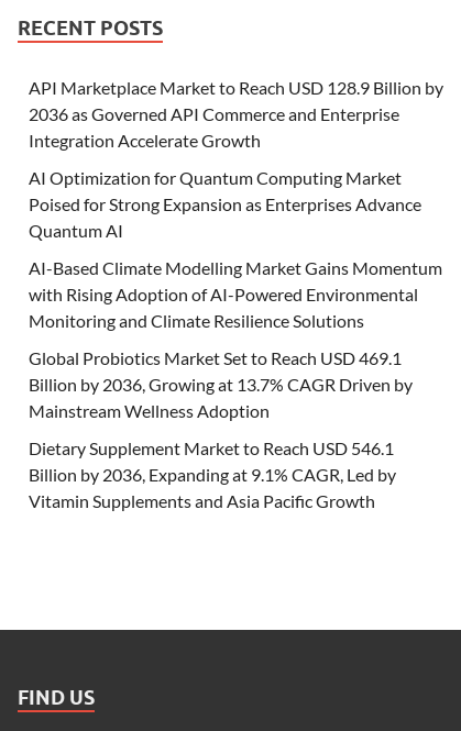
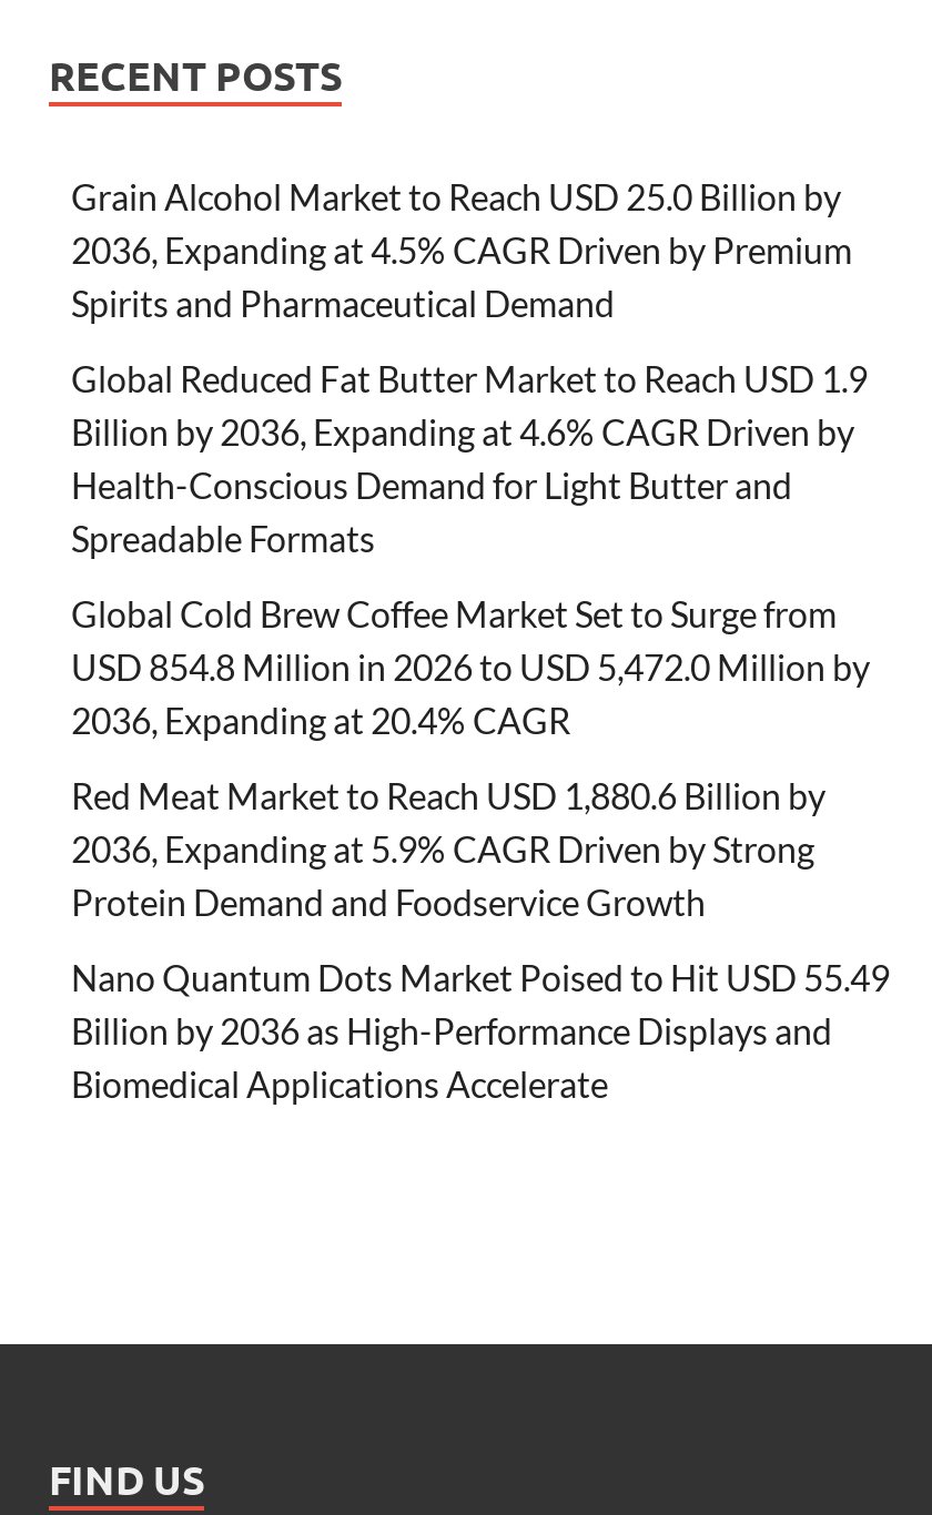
[29,77,443,150] API Marketplace Market to Reach USD 128.9 Billion by | 2036 as Governed API Commerce and Enterprise | Integration Accelerate Growth -> [71,175,852,323] Grain Alcohol Market to Reach USD 25.0 Billion by | 2036, Expanding at 4.5% CAGR Driven by Premium | Spirits and Pharmaceutical Demand
[29,167,421,240] AI Optimization for Quantum Computing Market | Poised for Strong Expansion as Enterprises Advance | Quantum AI -> [71,356,868,558] Global Reduced Fat Butter Market to Reach USD 1.9 | Billion by 2036, Expanding at 4.6% CAGR Driven by | Health-Conscious Demand for Light Butter and | Spreadable Formats
[29,257,442,331] AI-Based Climate Modelling Market Gains Momentum | with Rising Adoption of AI-Powered Environmental | Monitoring and Climate Resilience Solutions -> [71,592,870,740] Global Cold Brew Coffee Market Set to Surge from | USD 854.8 Million in 2026 to USD 5,472.0 Million by | 2036, Expanding at 20.4% CAGR
[29,347,413,421] Global Probiotics Market Set to Reach USD 469.1 | Billion by 2036, Growing at 13.7% CAGR Driven by | Mainstream Wellness Adoption -> [71,773,825,922] Red Meat Market to Reach USD 1,880.6 Billion by | 2036, Expanding at 5.9% CAGR Driven by Strong | Protein Demand and Foodservice Growth
[29,437,396,511] Dietary Supplement Market to Reach USD 546.1 | Billion by 2036, Expanding at 9.1% CAGR, Led by | Vitamin Supplements and Asia Pacific Growth -> [71,955,890,1104] Nano Quantum Dots Market Poised to Hit USD 55.49 | Billion by 2036 as High-Performance Displays and | Biomedical Applications Accelerate

